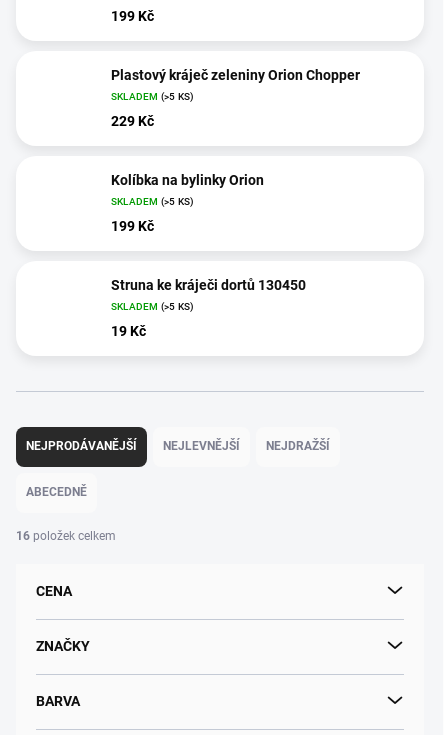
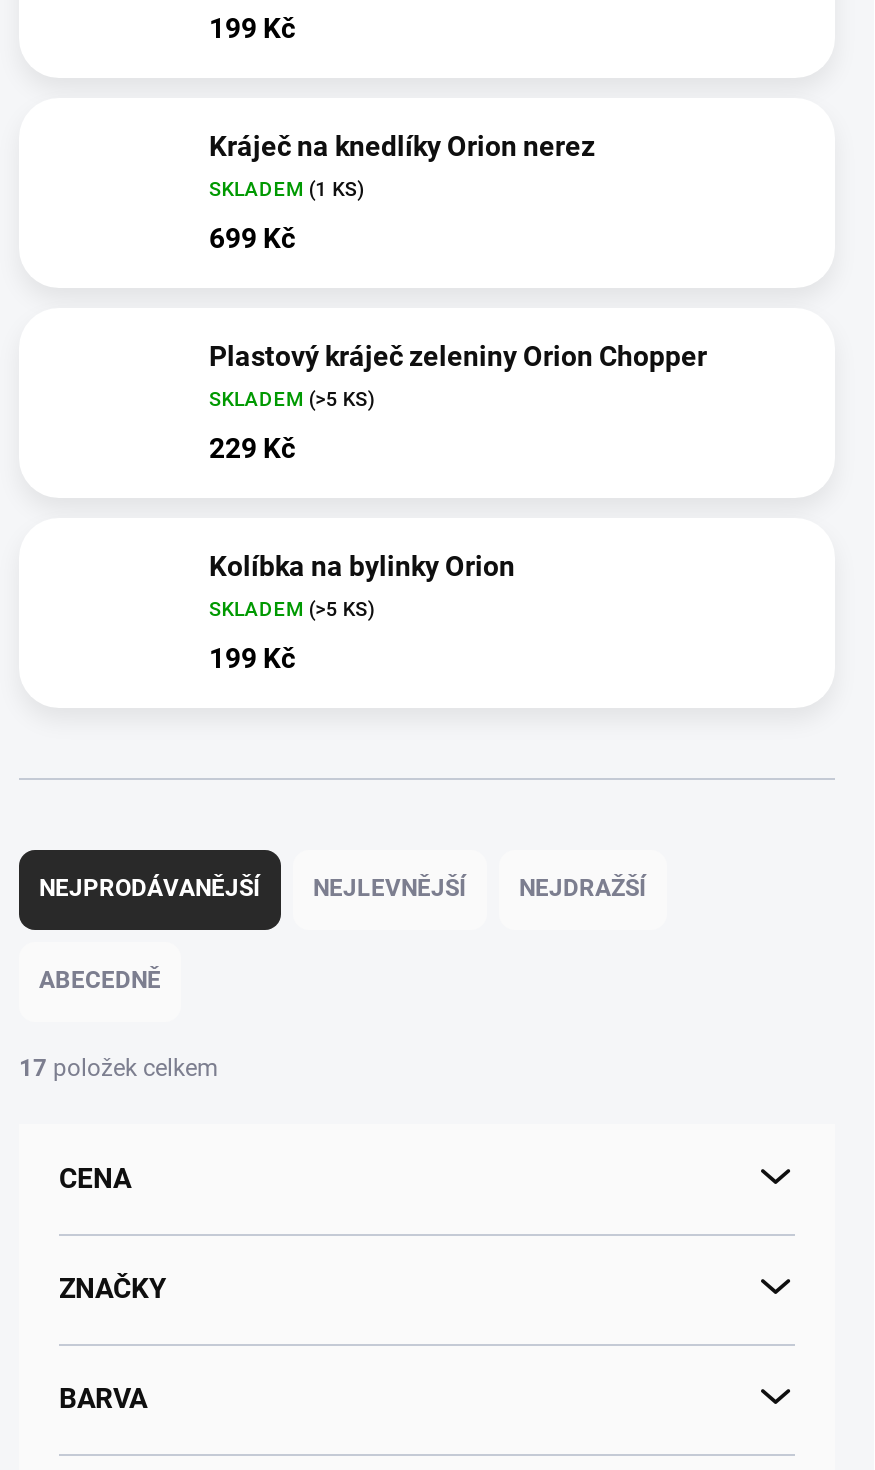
none -> [209,129,595,253] Kráječ na knedlíky Orion nerez | SKLADEM (1 KS) | 699 Kč
moved [111,67,360,234] -> [209,339,707,673]: Plastový kráječ zeleniny Orion Chopper | SKLADEM (>5 KS) | 229 Kč | Kolíbka na bylinky Orion | SKLADEM (>5 KS) | 199 Kč
[111,277,306,339] Struna ke kráječi dortů 130450 | SKLADEM (>5 KS) | 19 Kč -> none
[16,529,116,543] 16 položek celkem -> [19,1053,219,1081] 17 položek celkem

